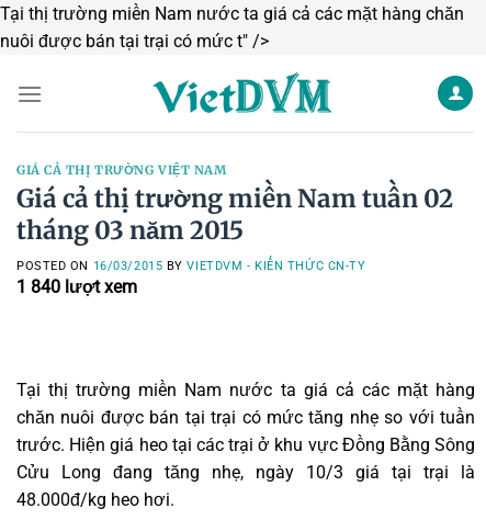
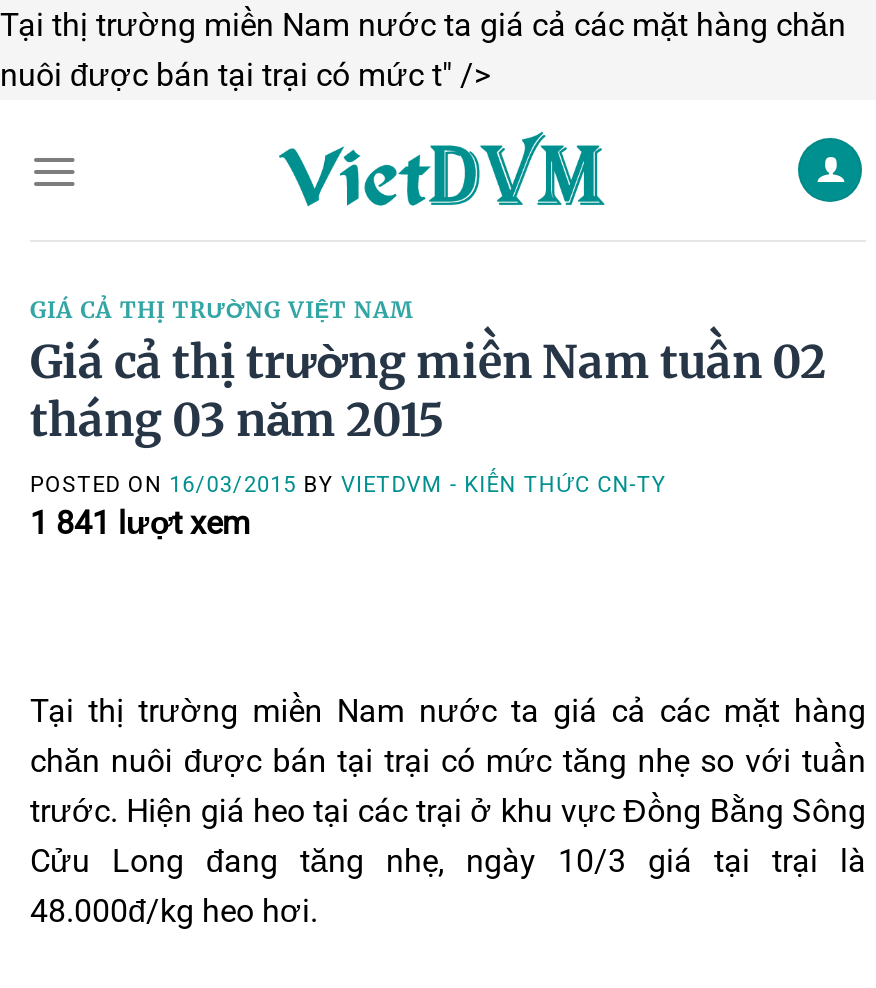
[16,276,137,297] 1 840 lượt xem -> [30,504,250,542] 1 841 lượt xem

